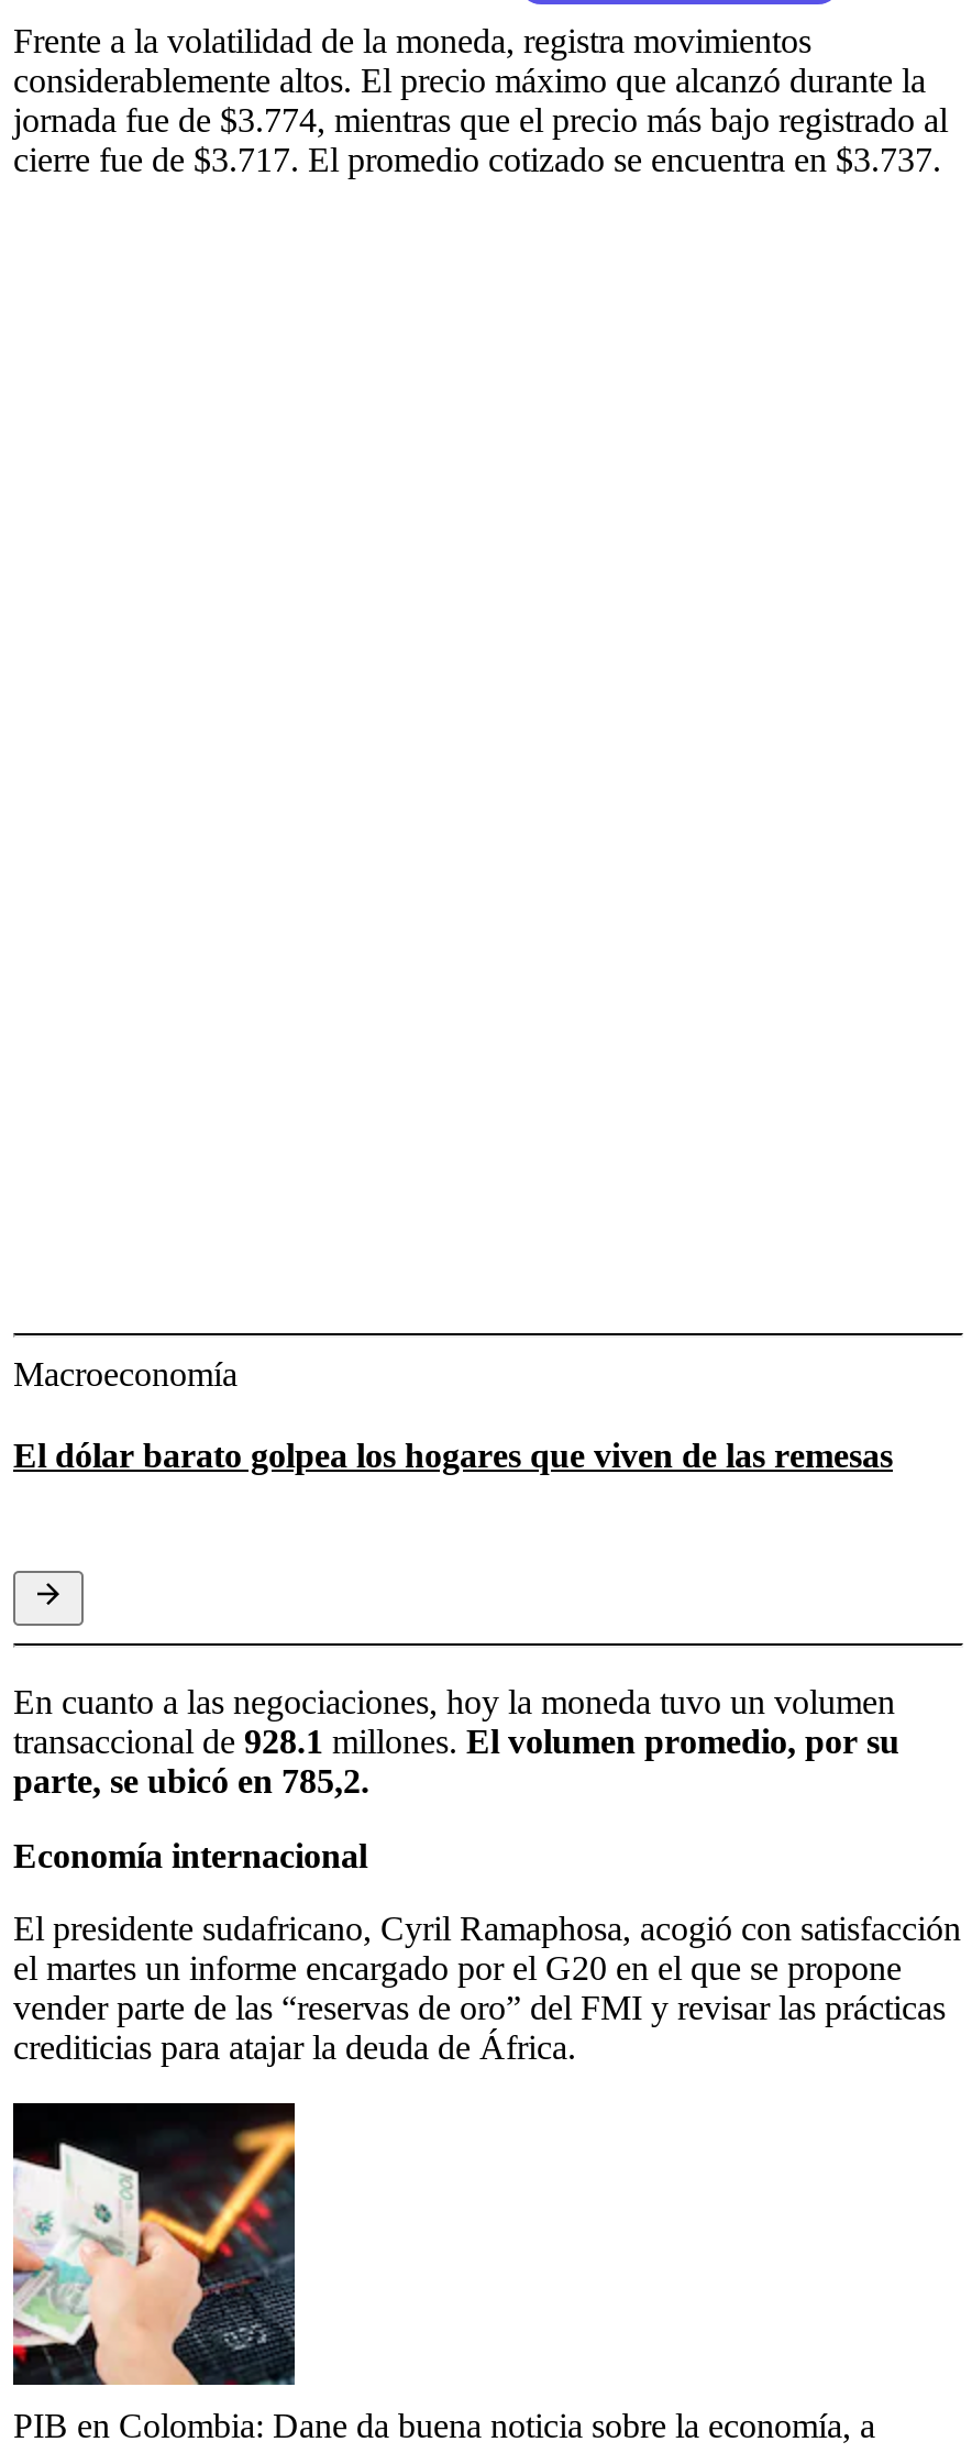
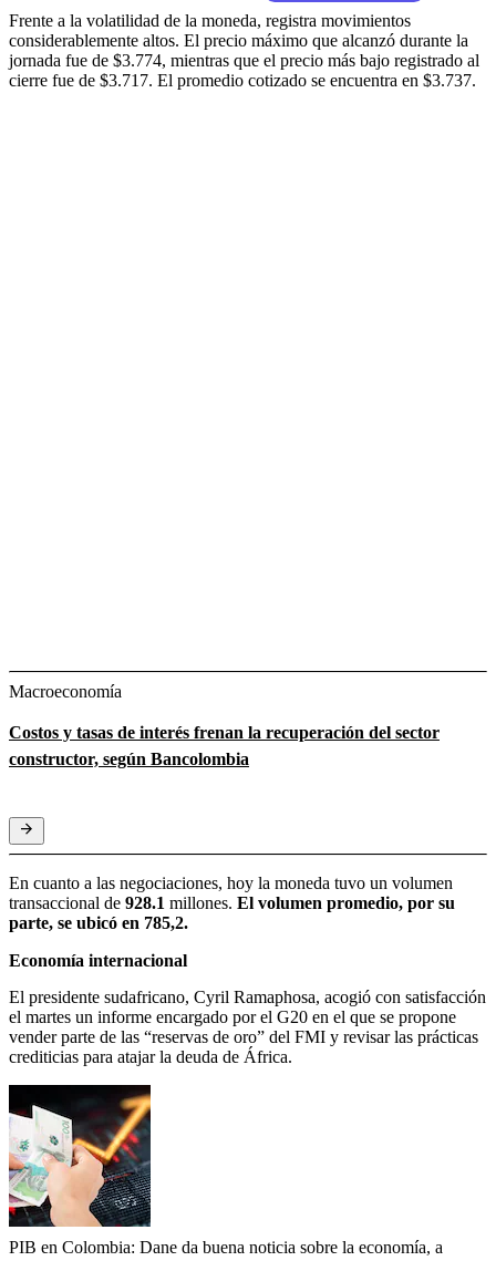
[13,1437,893,1474] El dólar barato golpea los hogares que viven de las remesas -> [9,723,440,768] Costos y tasas de interés frenan la recuperación del sector | constructor, según Bancolombia

